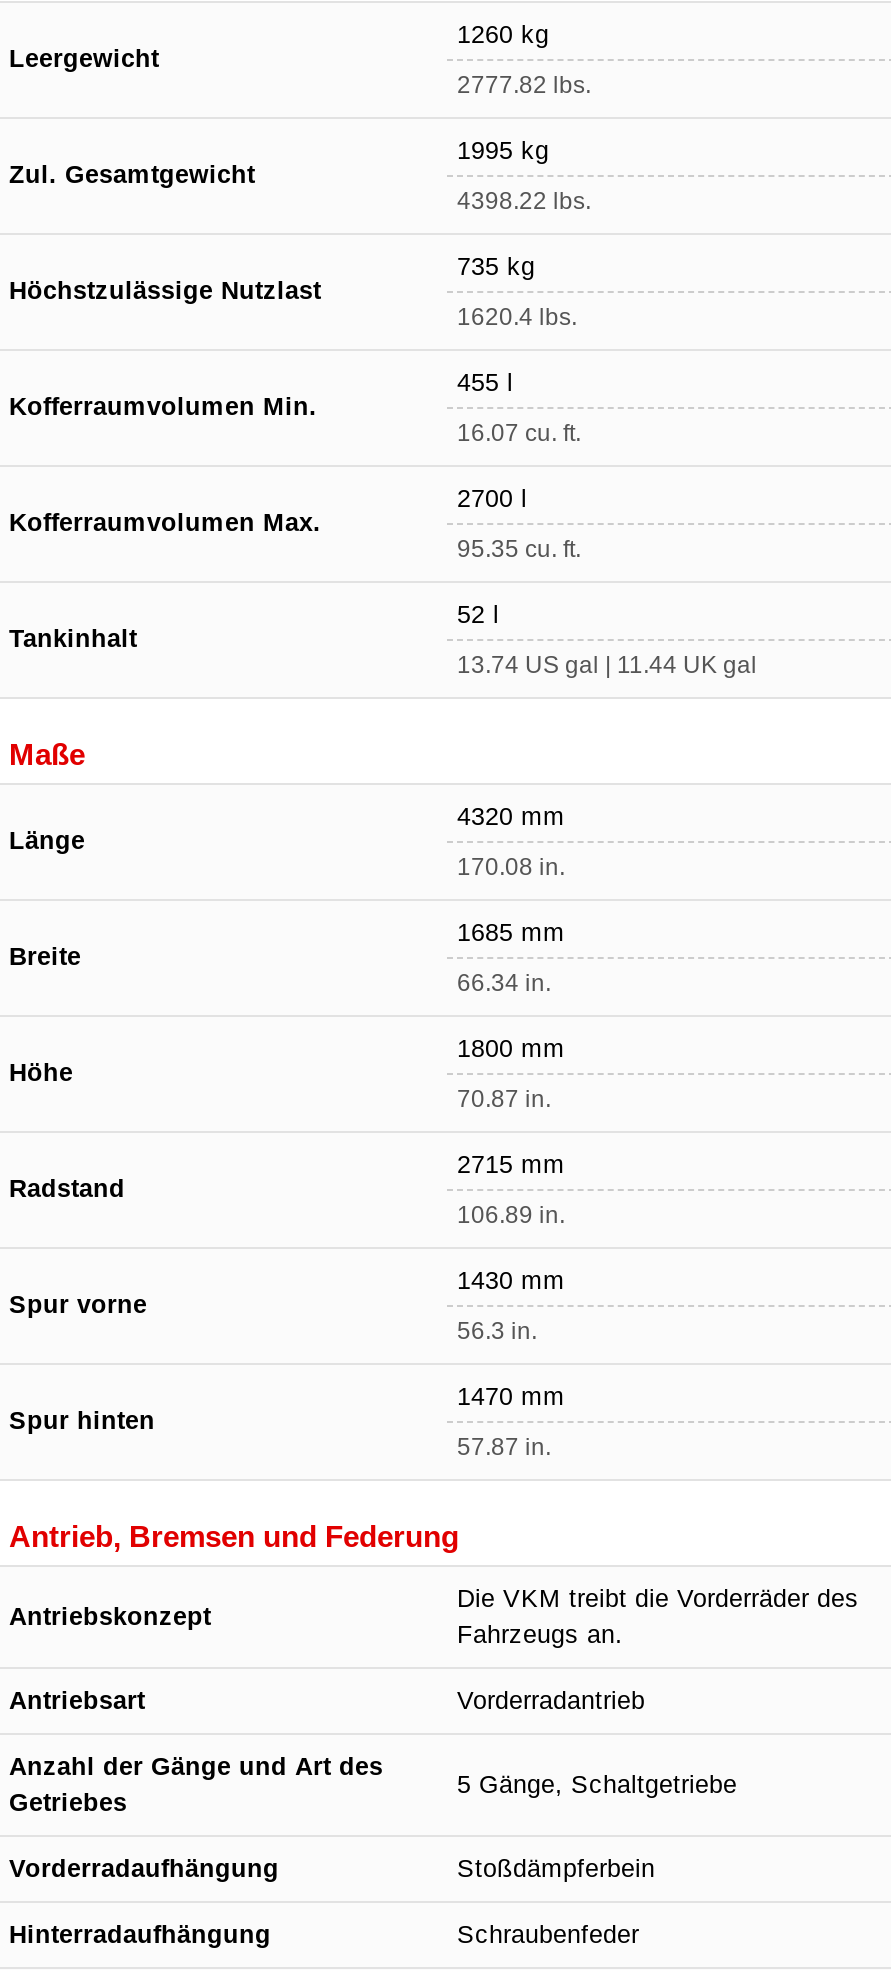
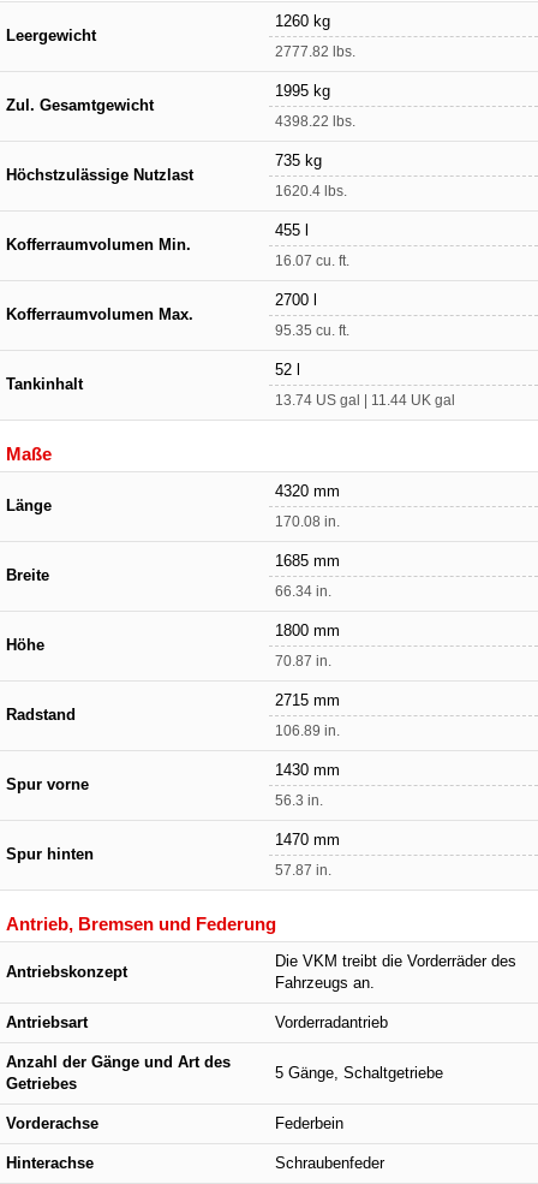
[9,1856,655,1884] Vorderradaufhängung | Stoßdämpferbein -> [6,1115,343,1132] Vorderachse | Federbein
[9,1922,271,1950] Hinterradaufhängung -> [6,1155,94,1172] Hinterachse

